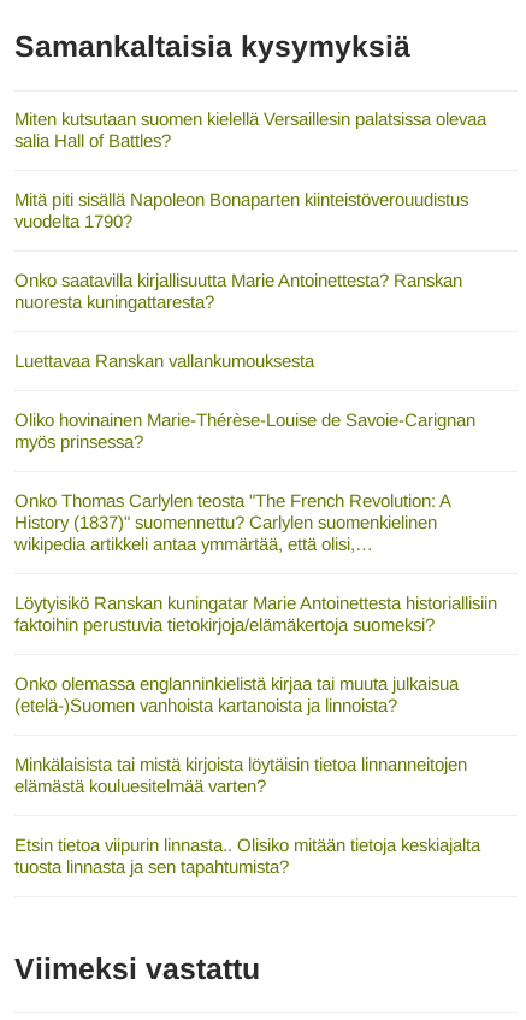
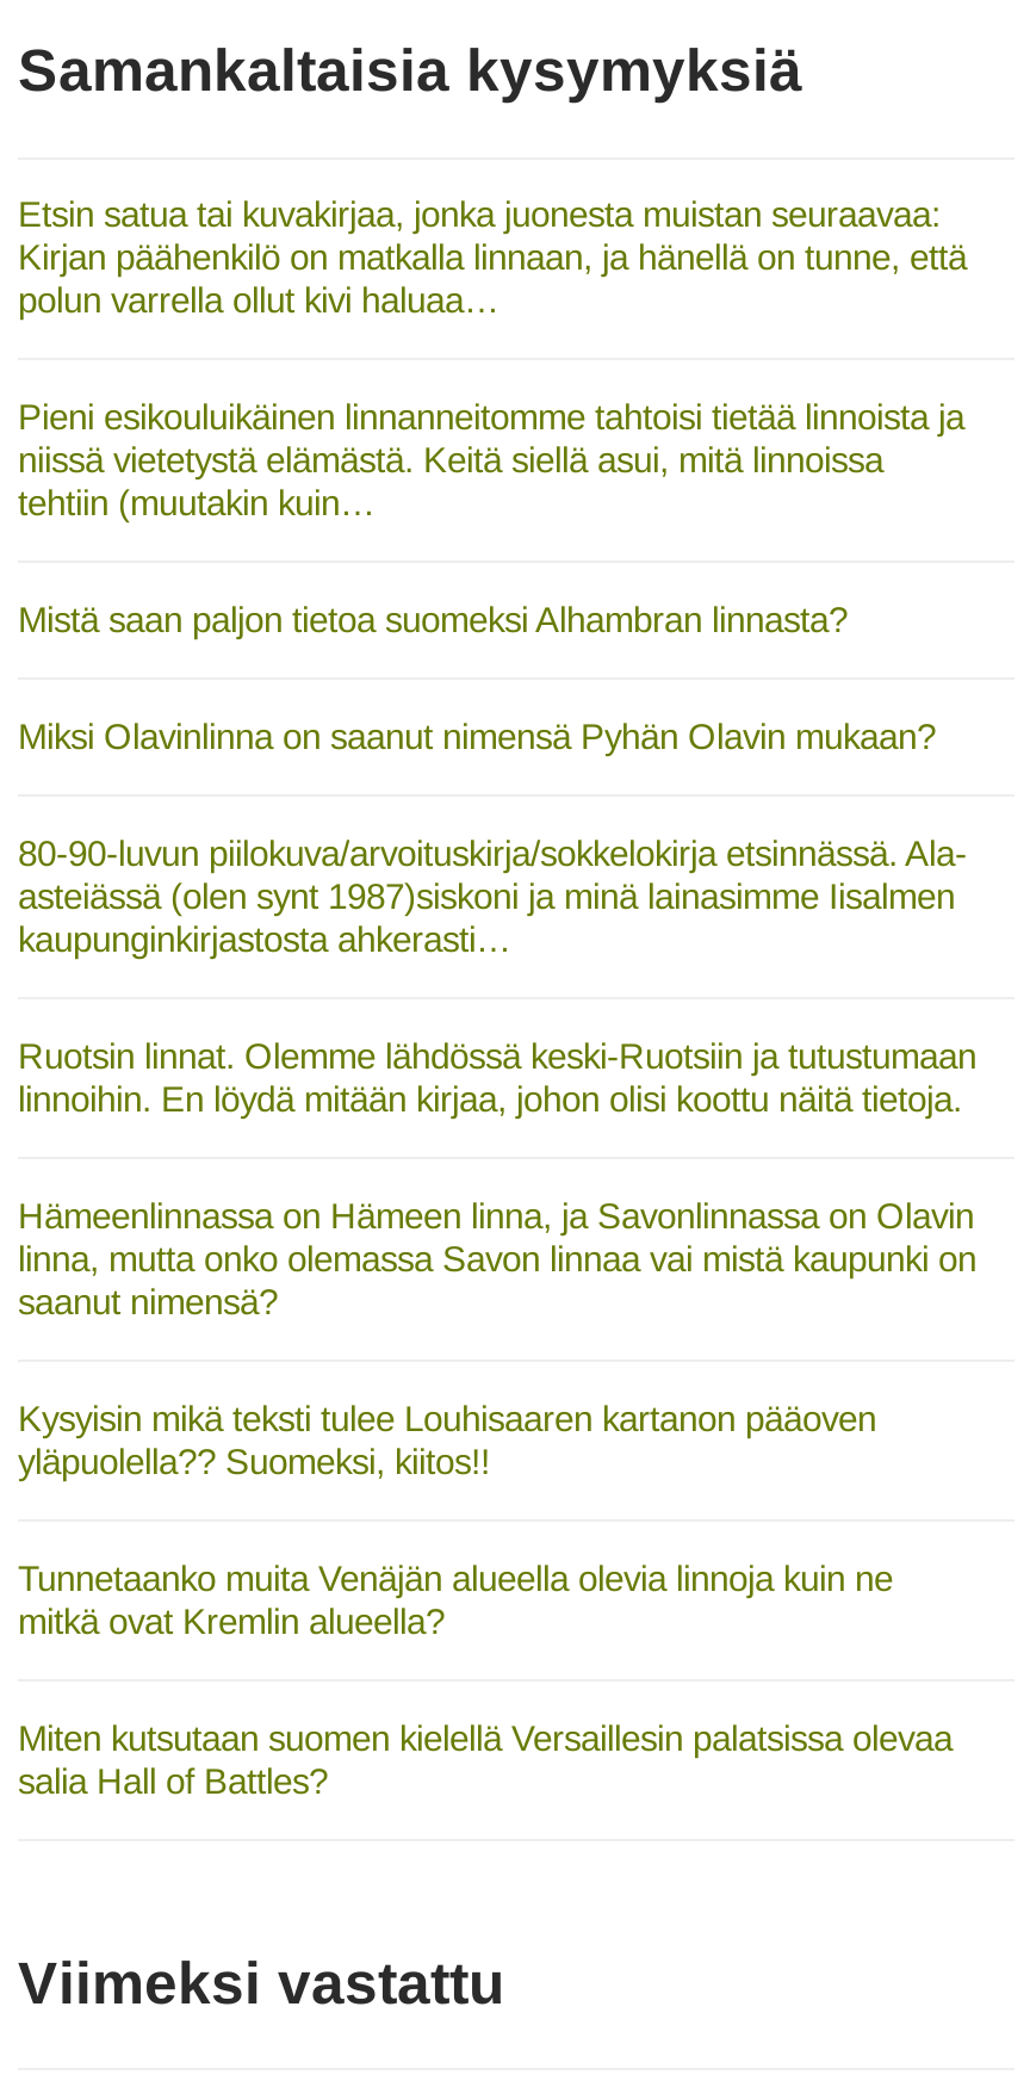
none -> [18,194,976,1641] Etsin satua tai kuvakirjaa, jonka juonesta muistan seuraavaa: | Kirjan päähenkilö on matkalla linnaan, ja hänellä on tunne, että | polun varrella ollut kivi haluaa… | Pieni esikouluikäinen linnanneitomme tahtoisi tietää linnoista ja | niissä vietetystä elämästä. Keitä siellä asui, mitä linnoissa | tehtiin (muutakin kuin… | Mistä saan paljon tietoa suomeksi Alhambran linnasta? | Miksi Olavinlinna on saanut nimensä Pyhän Olavin mukaan? | 80-90-luvun piilokuva/arvoituskirja/sokkelokirja etsinnässä. Ala- | asteiässä (olen synt 1987)siskoni ja minä lainasimme Iisalmen | kaupunginkirjastosta ahkerasti… | Ruotsin linnat. Olemme lähdössä keski-Ruotsiin ja tutustumaan | linnoihin. En löydä mitään kirjaa, johon olisi koottu näitä tietoja. | Hämeenlinnassa on Hämeen linna, ja Savonlinnassa on Olavin | linna, mutta onko olemassa Savon linnaa vai mistä kaupunki on | saanut nimensä? | Kysyisin mikä teksti tulee Louhisaaren kartanon pääoven | yläpuolella?? Suomeksi, kiitos!! | Tunnetaanko muita Venäjän alueella olevia linnoja kuin ne | mitkä ovat Kremlin alueella?
moved [14,109,486,151] -> [18,1717,953,1801]: Miten kutsutaan suomen kielellä Versaillesin palatsissa olevaa | salia Hall of Battles?
[14,190,497,877] Mitä piti sisällä Napoleon Bonaparten kiinteistöverouudistus | vuodelta 1790? | Onko saatavilla kirjallisuutta Marie Antoinettesta? Ranskan | nuoresta kuningattaresta? | Luettavaa Ranskan vallankumouksesta | Oliko hovinainen Marie-Thérèse-Louise de Savoie-Carignan | myös prinsessa? | Onko Thomas Carlylen teosta "The French Revolution: A | History (1837)" suomennettu? Carlylen suomenkielinen | wikipedia artikkeli antaa ymmärtää, että olisi,… | Löytyisikö Ranskan kuningatar Marie Antoinettesta historiallisiin | faktoihin perustuvia tietokirjoja/elämäkertoja suomeksi? | Onko olemassa englanninkielistä kirjaa tai muuta julkaisua | (etelä-)Suomen vanhoista kartanoista ja linnoista? | Minkälaisista tai mistä kirjoista löytäisin tietoa linnanneitojen | elämästä kouluesitelmää varten? | Etsin tietoa viipurin linnasta.. Olisiko mitään tietoja keskiajalta | tuosta linnasta ja sen tapahtumista? -> none

